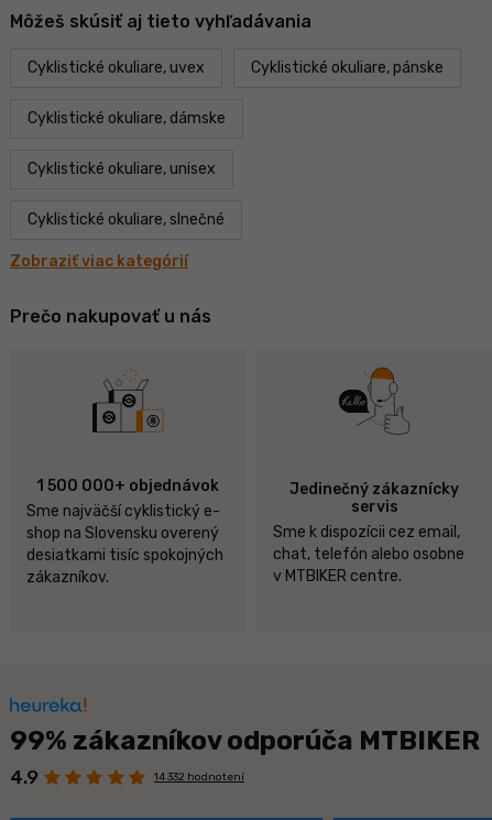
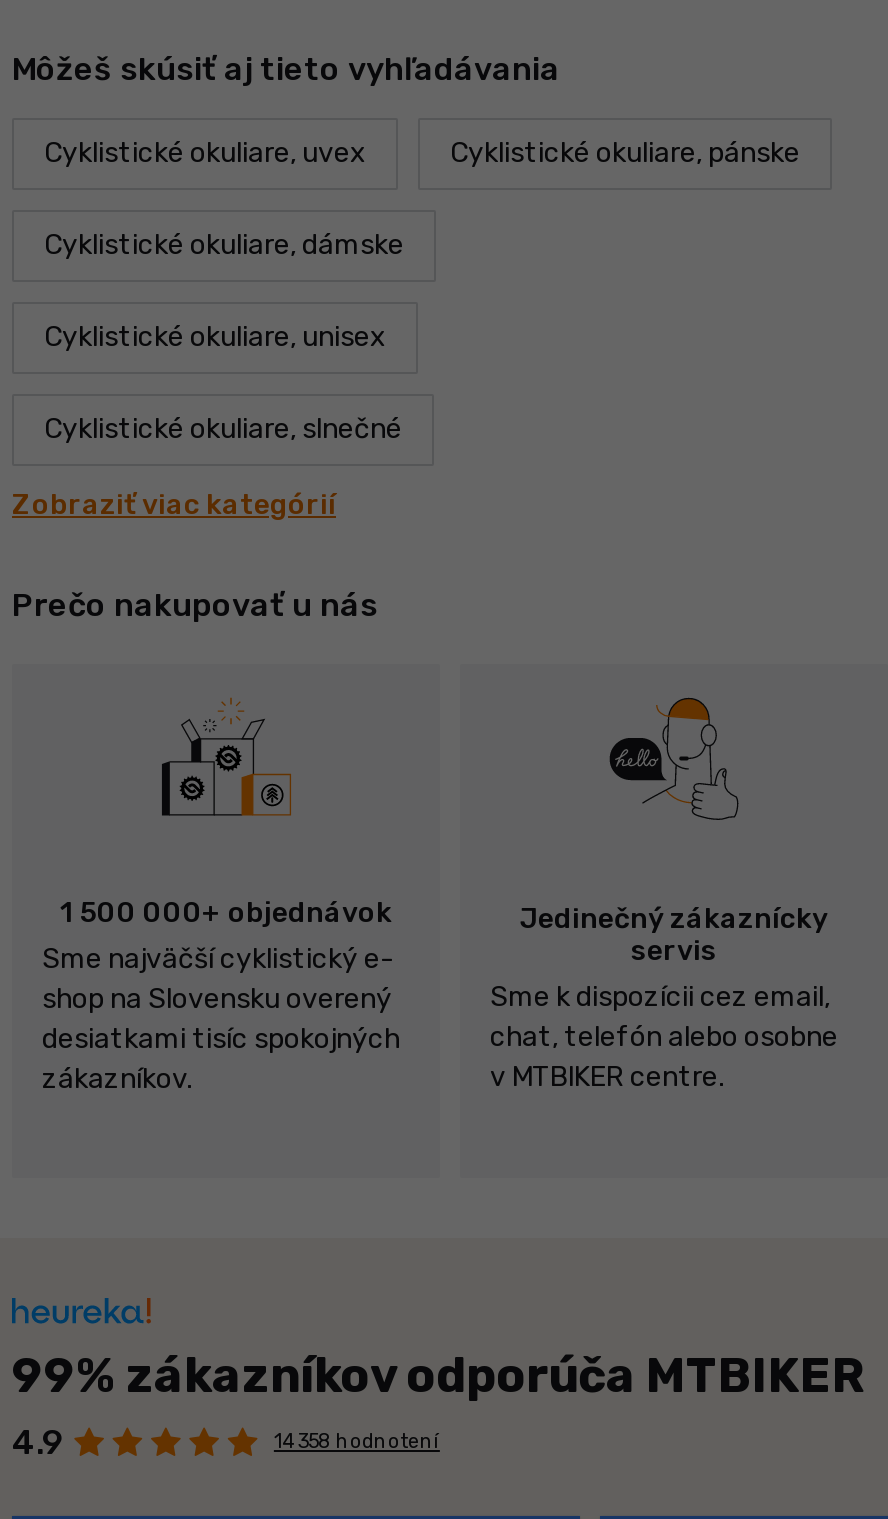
[154,771,244,784] 14 332 hodnotení -> [274,1431,440,1455] 14 358 hodnotení

